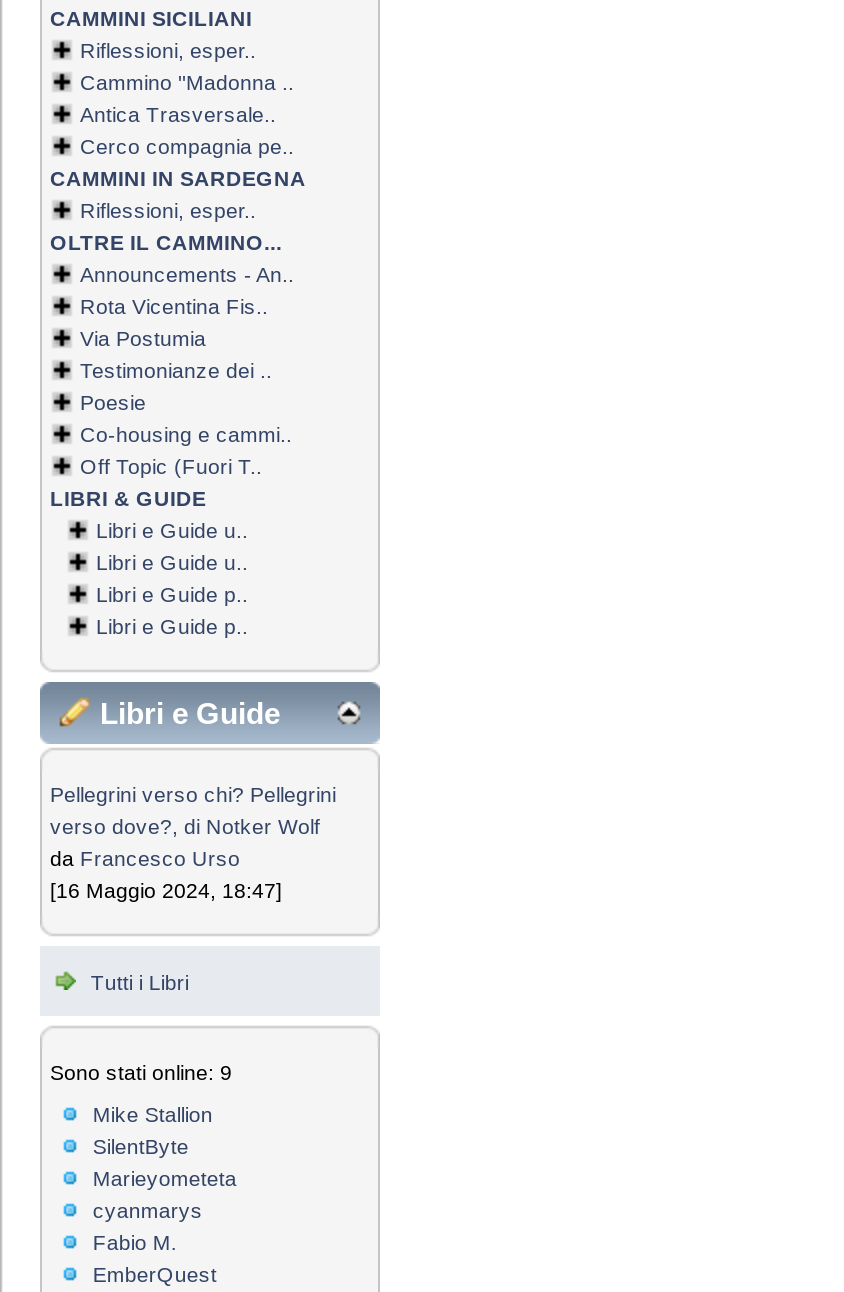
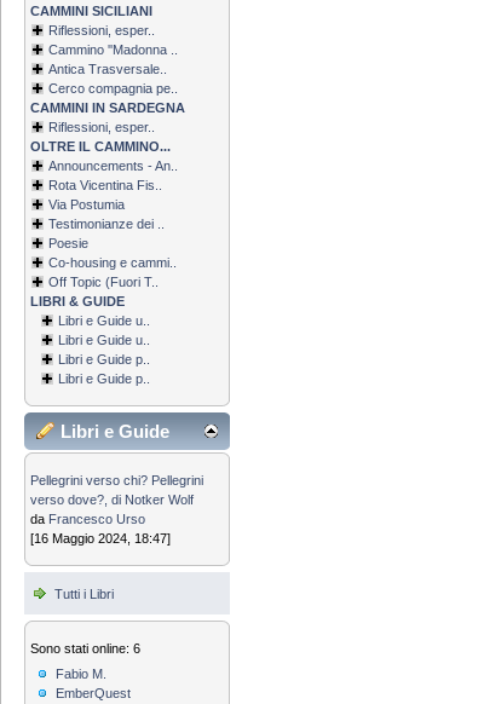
[50,1060,237,1223] Sono stati online: 9 | Mike Stallion | SilentByte | Marieyometeta | cyanmarys -> [30,641,140,656] Sono stati online: 6

